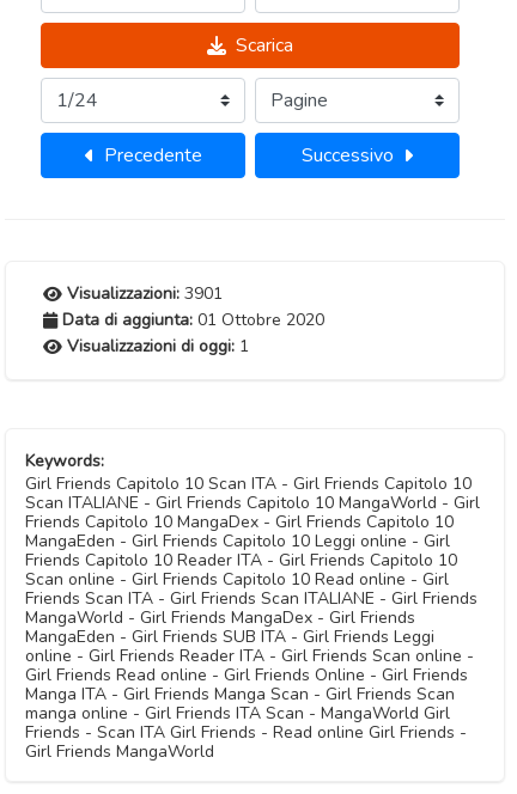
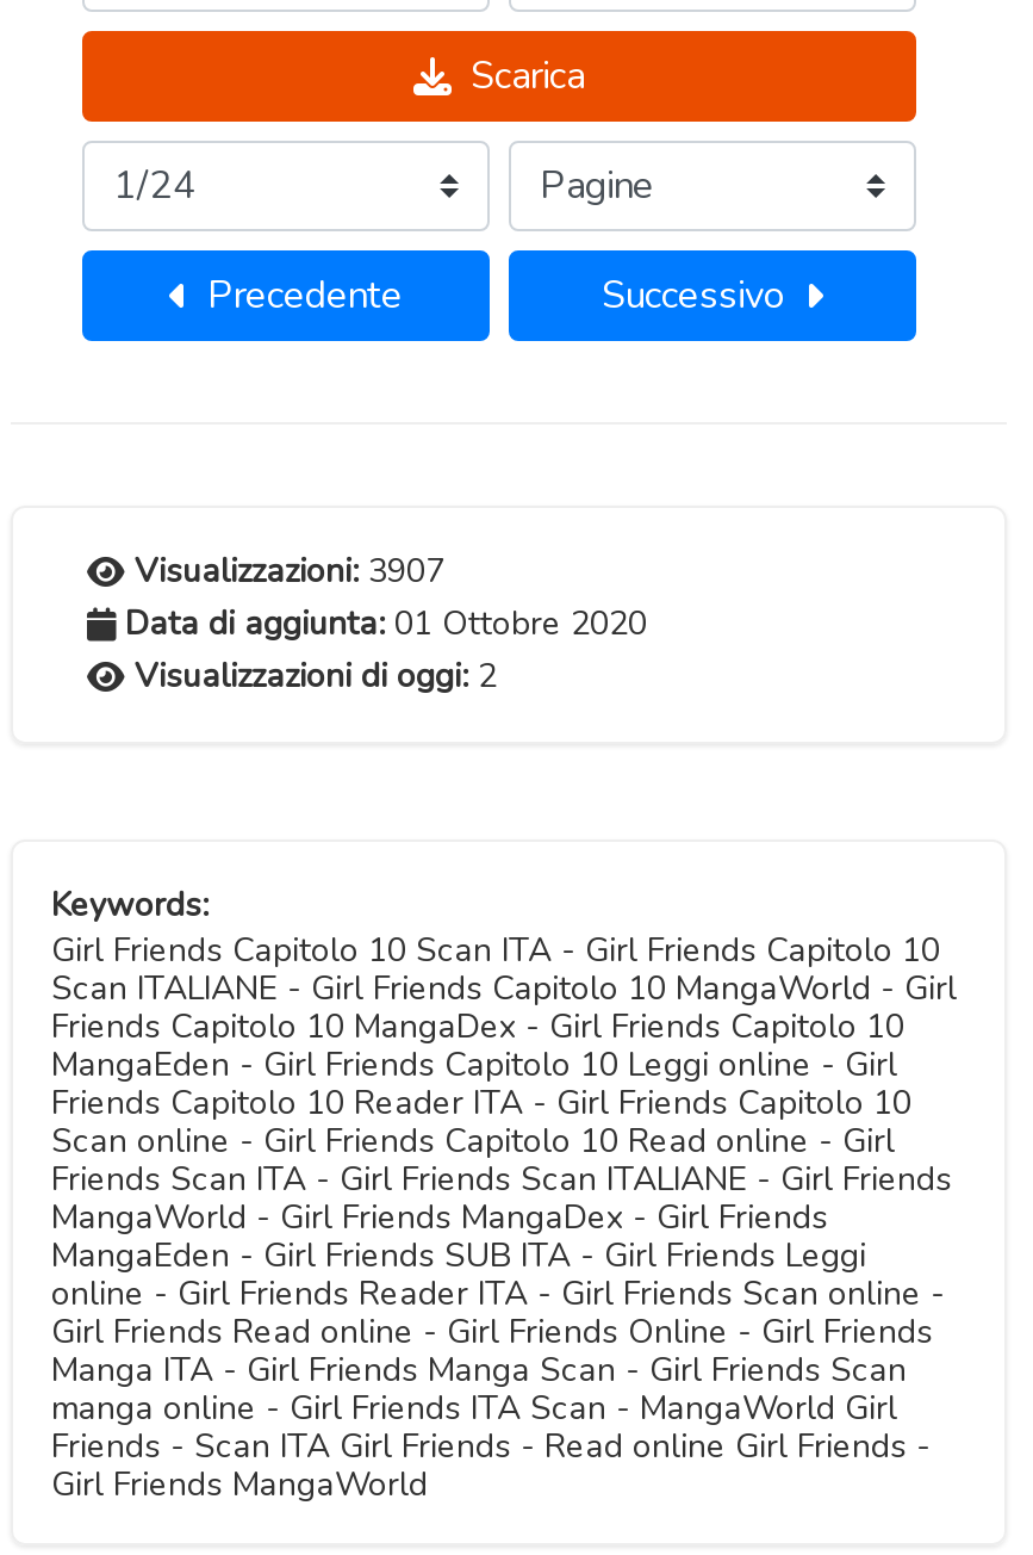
[67,282,223,304] Visualizzazioni: 3901 -> [135,548,444,593] Visualizzazioni: 3907
[67,334,249,357] Visualizzazioni di oggi: 1 -> [135,653,497,698] Visualizzazioni di oggi: 2

